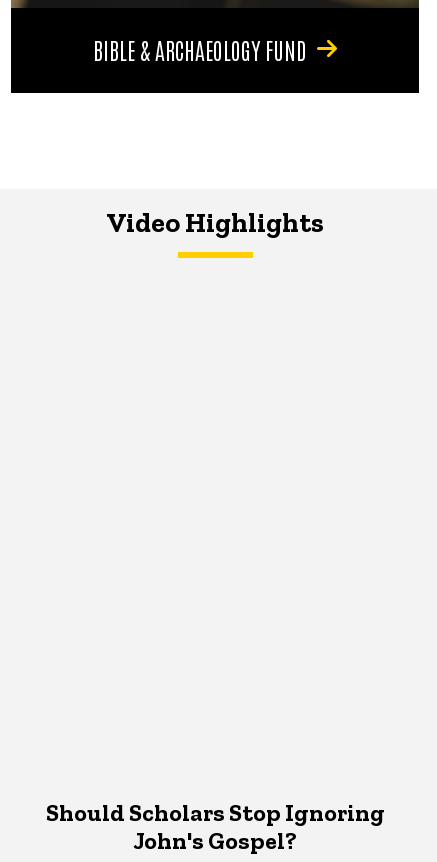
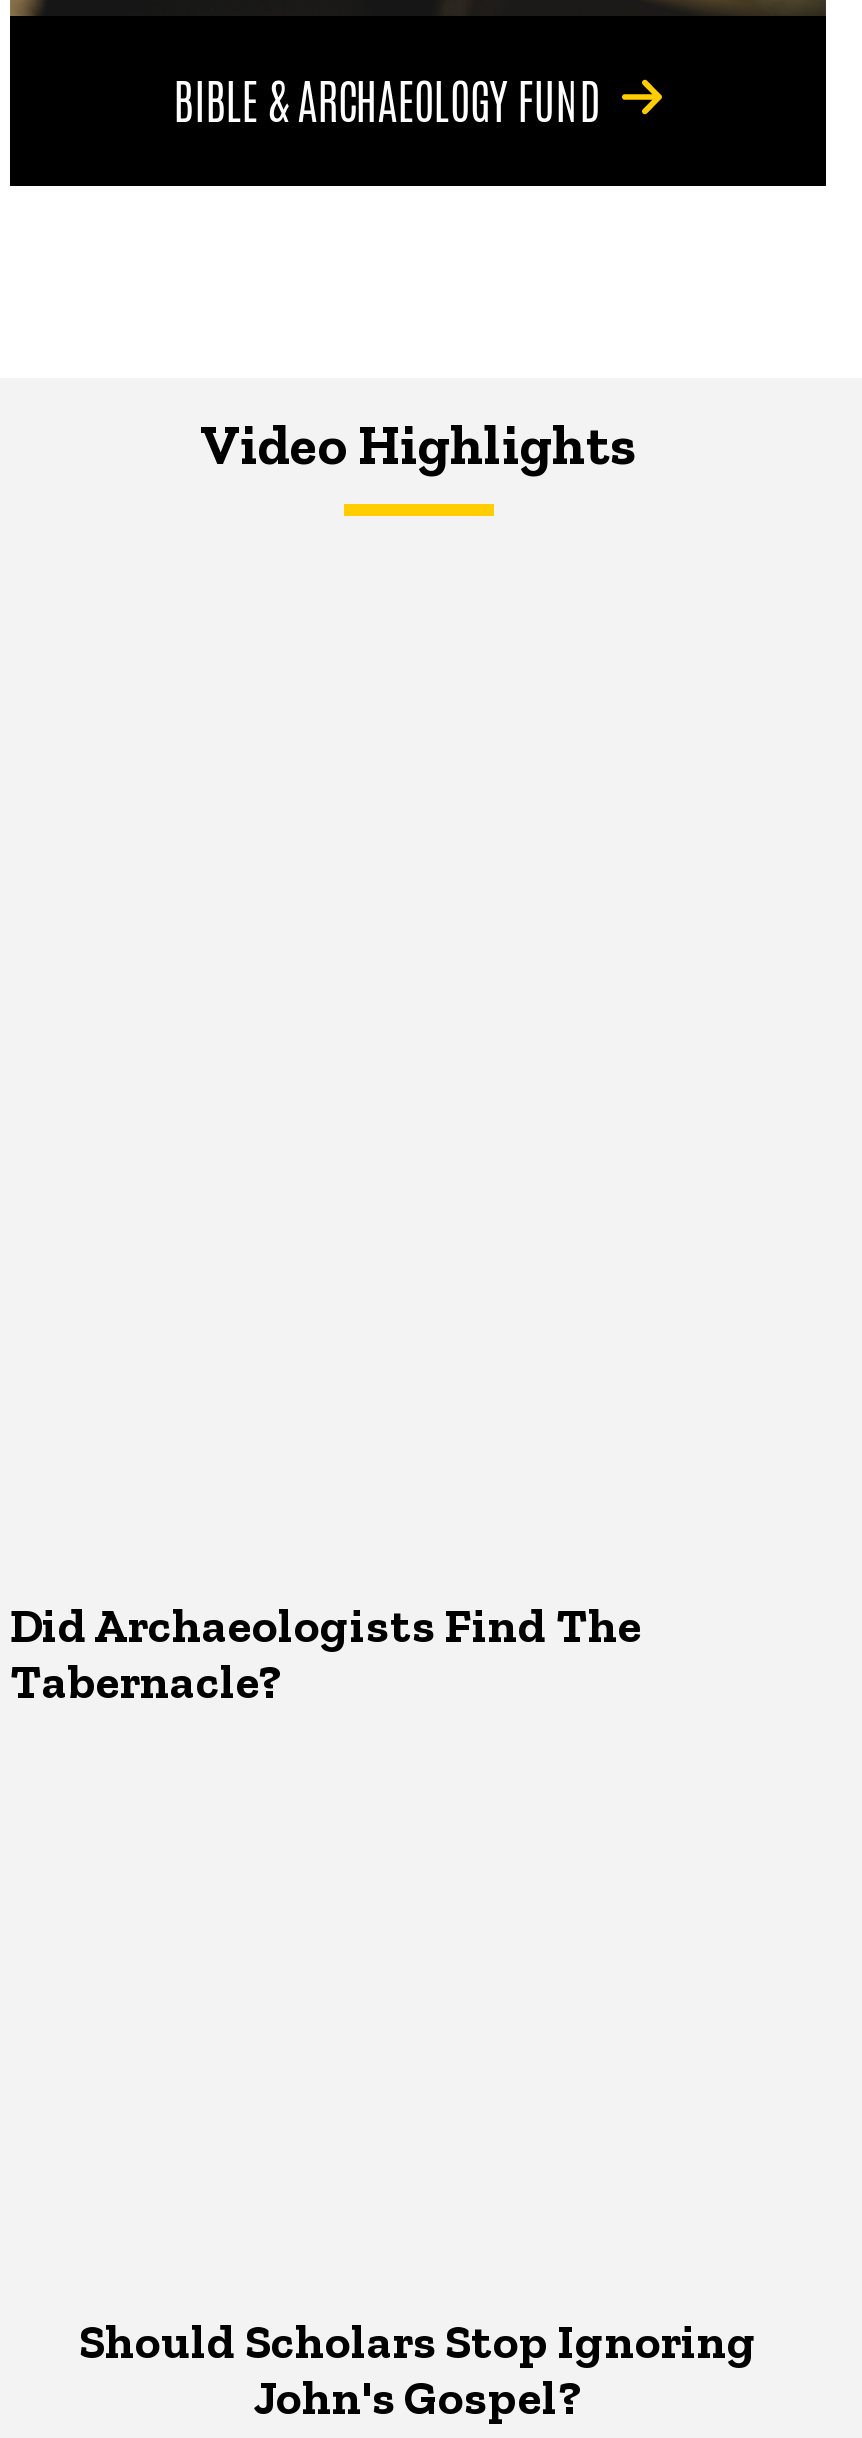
none -> [10,1596,642,1710] Did Archaeologists Find The | Tabernacle?

